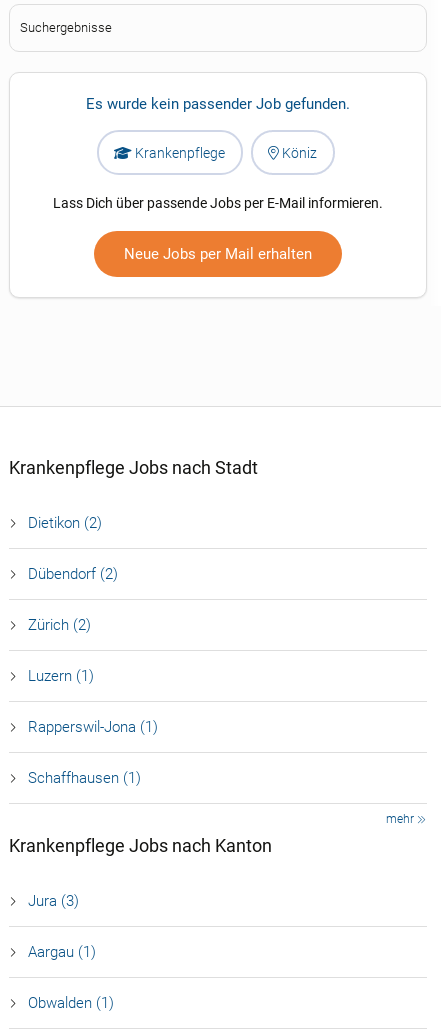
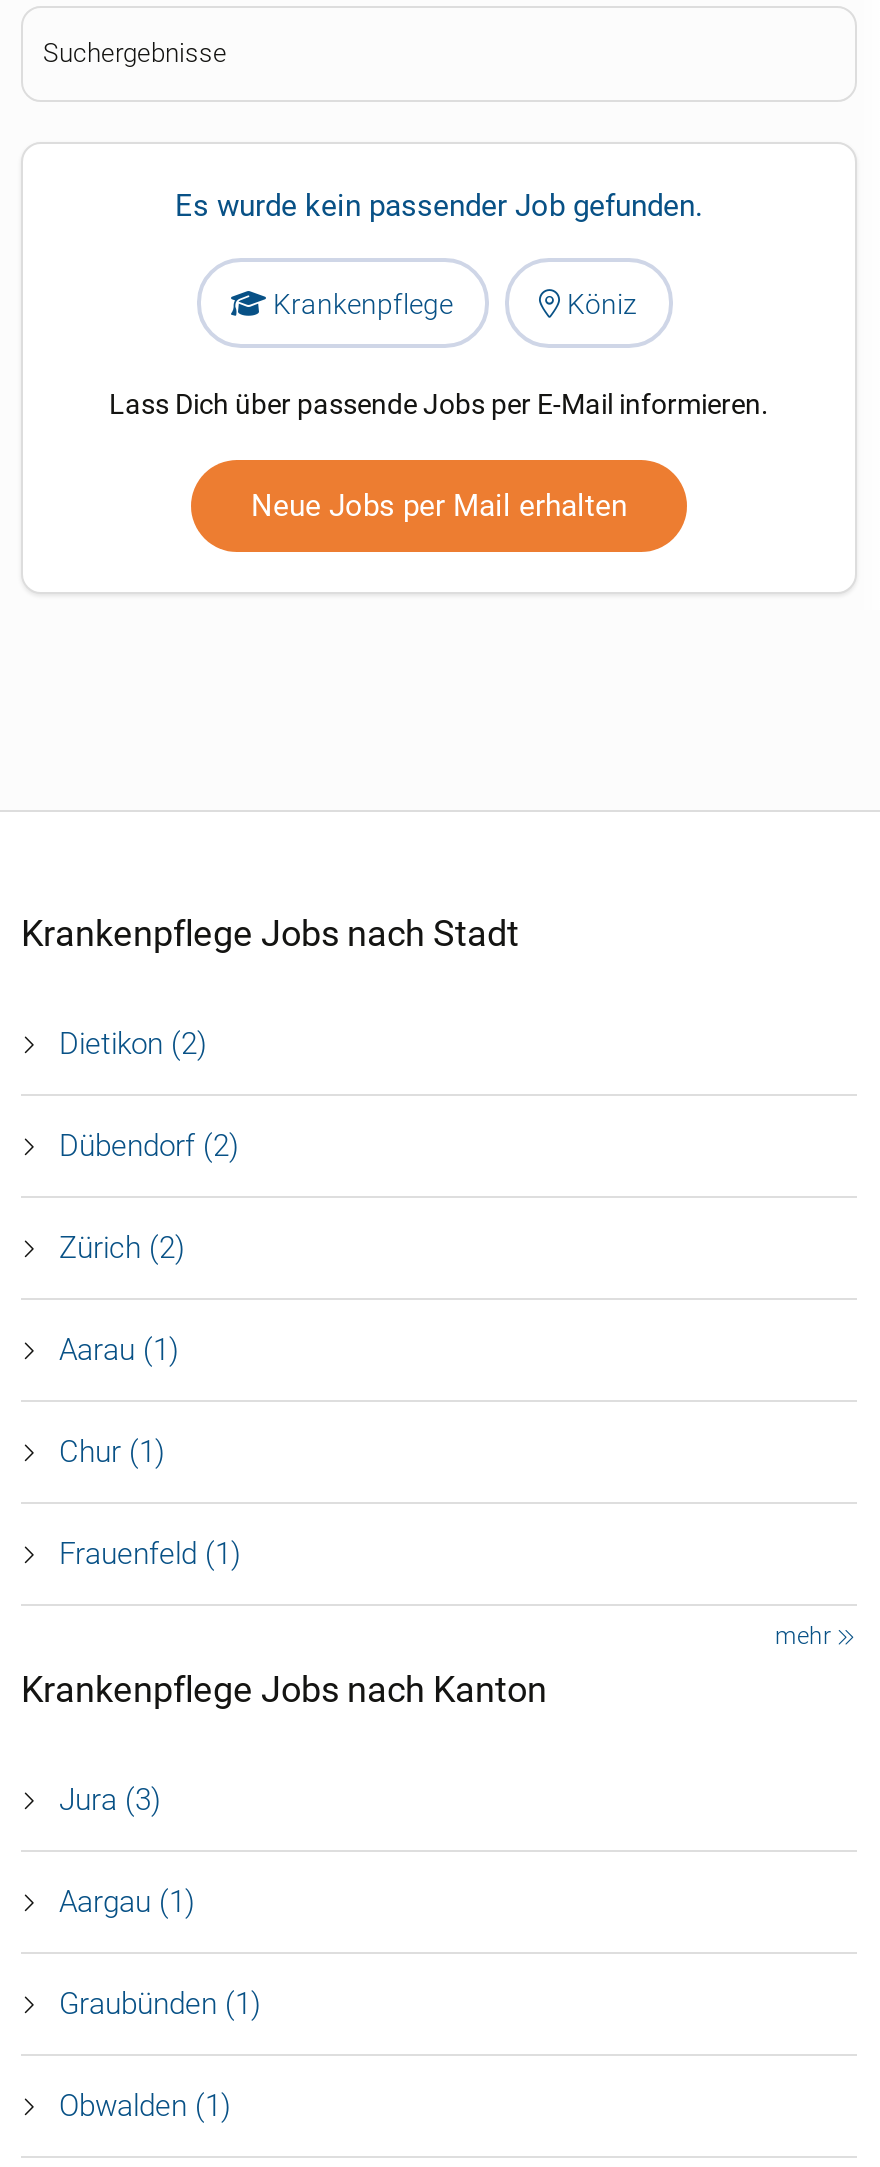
[28,667,94,685] Luzern (1) -> [59,1332,179,1368] Aarau (1)
[28,718,158,736] Rapperswil-Jona (1) -> [59,1434,165,1470] Chur (1)
[28,769,141,787] Schaffhausen (1) -> [59,1536,241,1572] Frauenfeld (1)
none -> [59,1986,261,2022] Graubünden (1)

